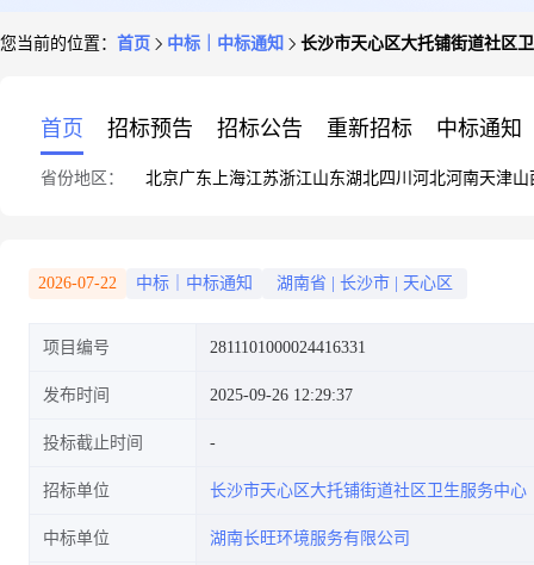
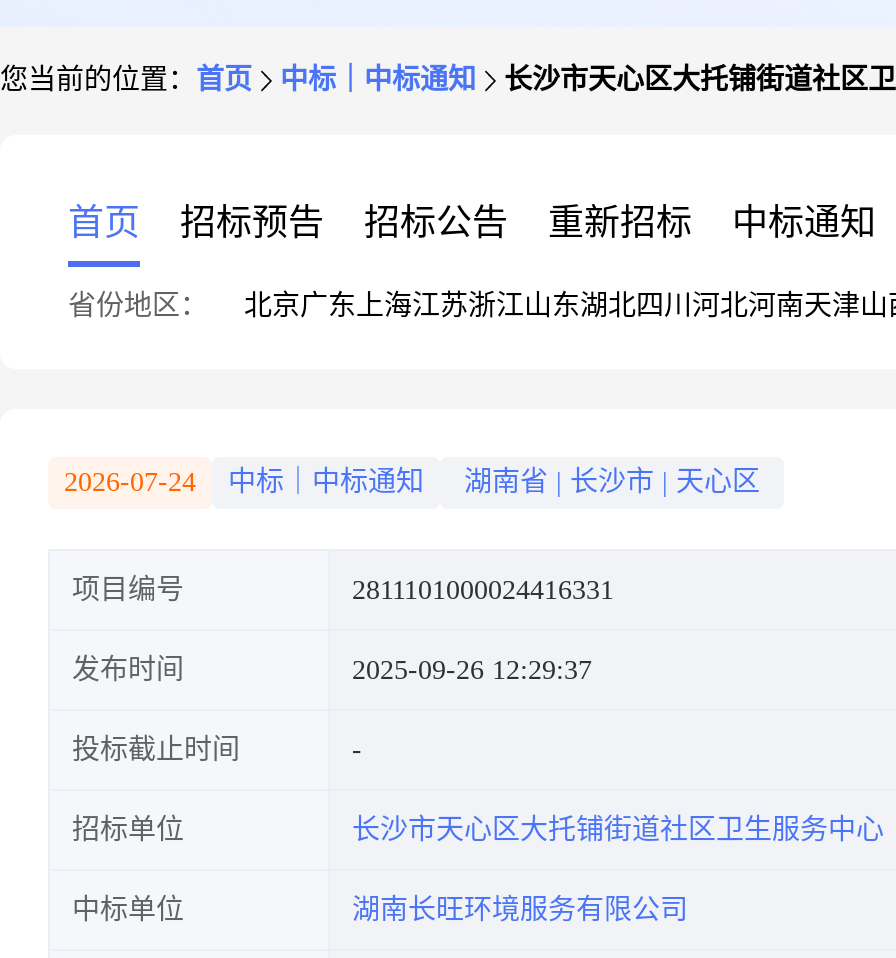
[38,274,117,292] 2026-07-22 -> [64,467,196,497] 2026-07-24

